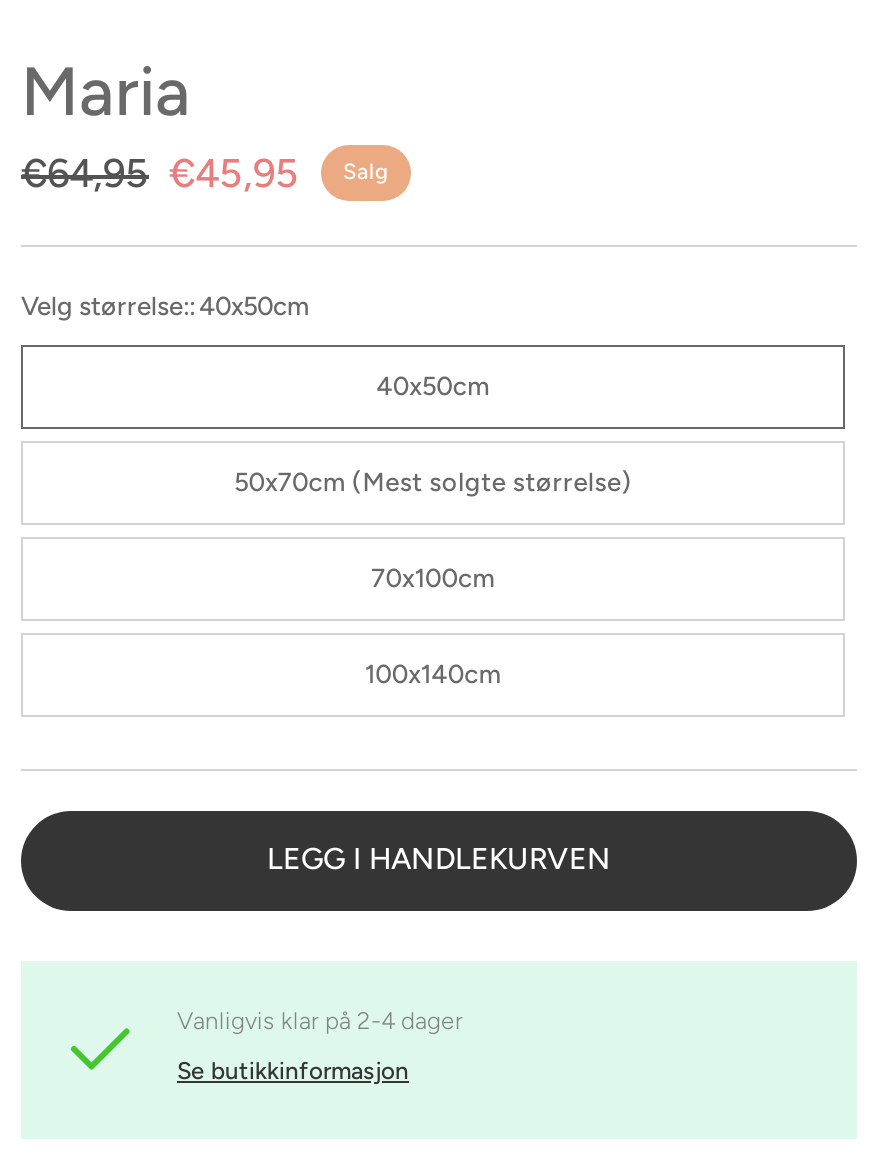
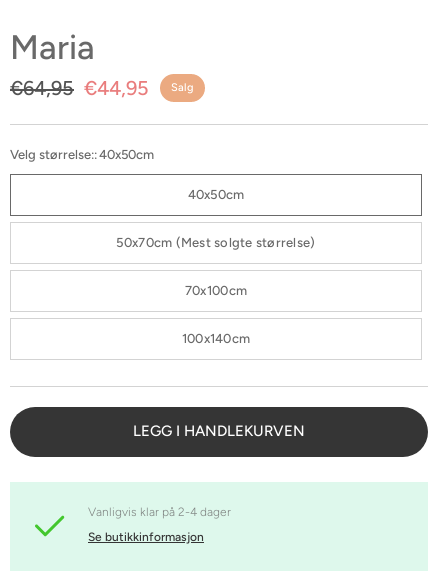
[21,149,389,197] €64,95 €45,95 Salg -> [10,76,194,100] €64,95 €44,95 Salg

